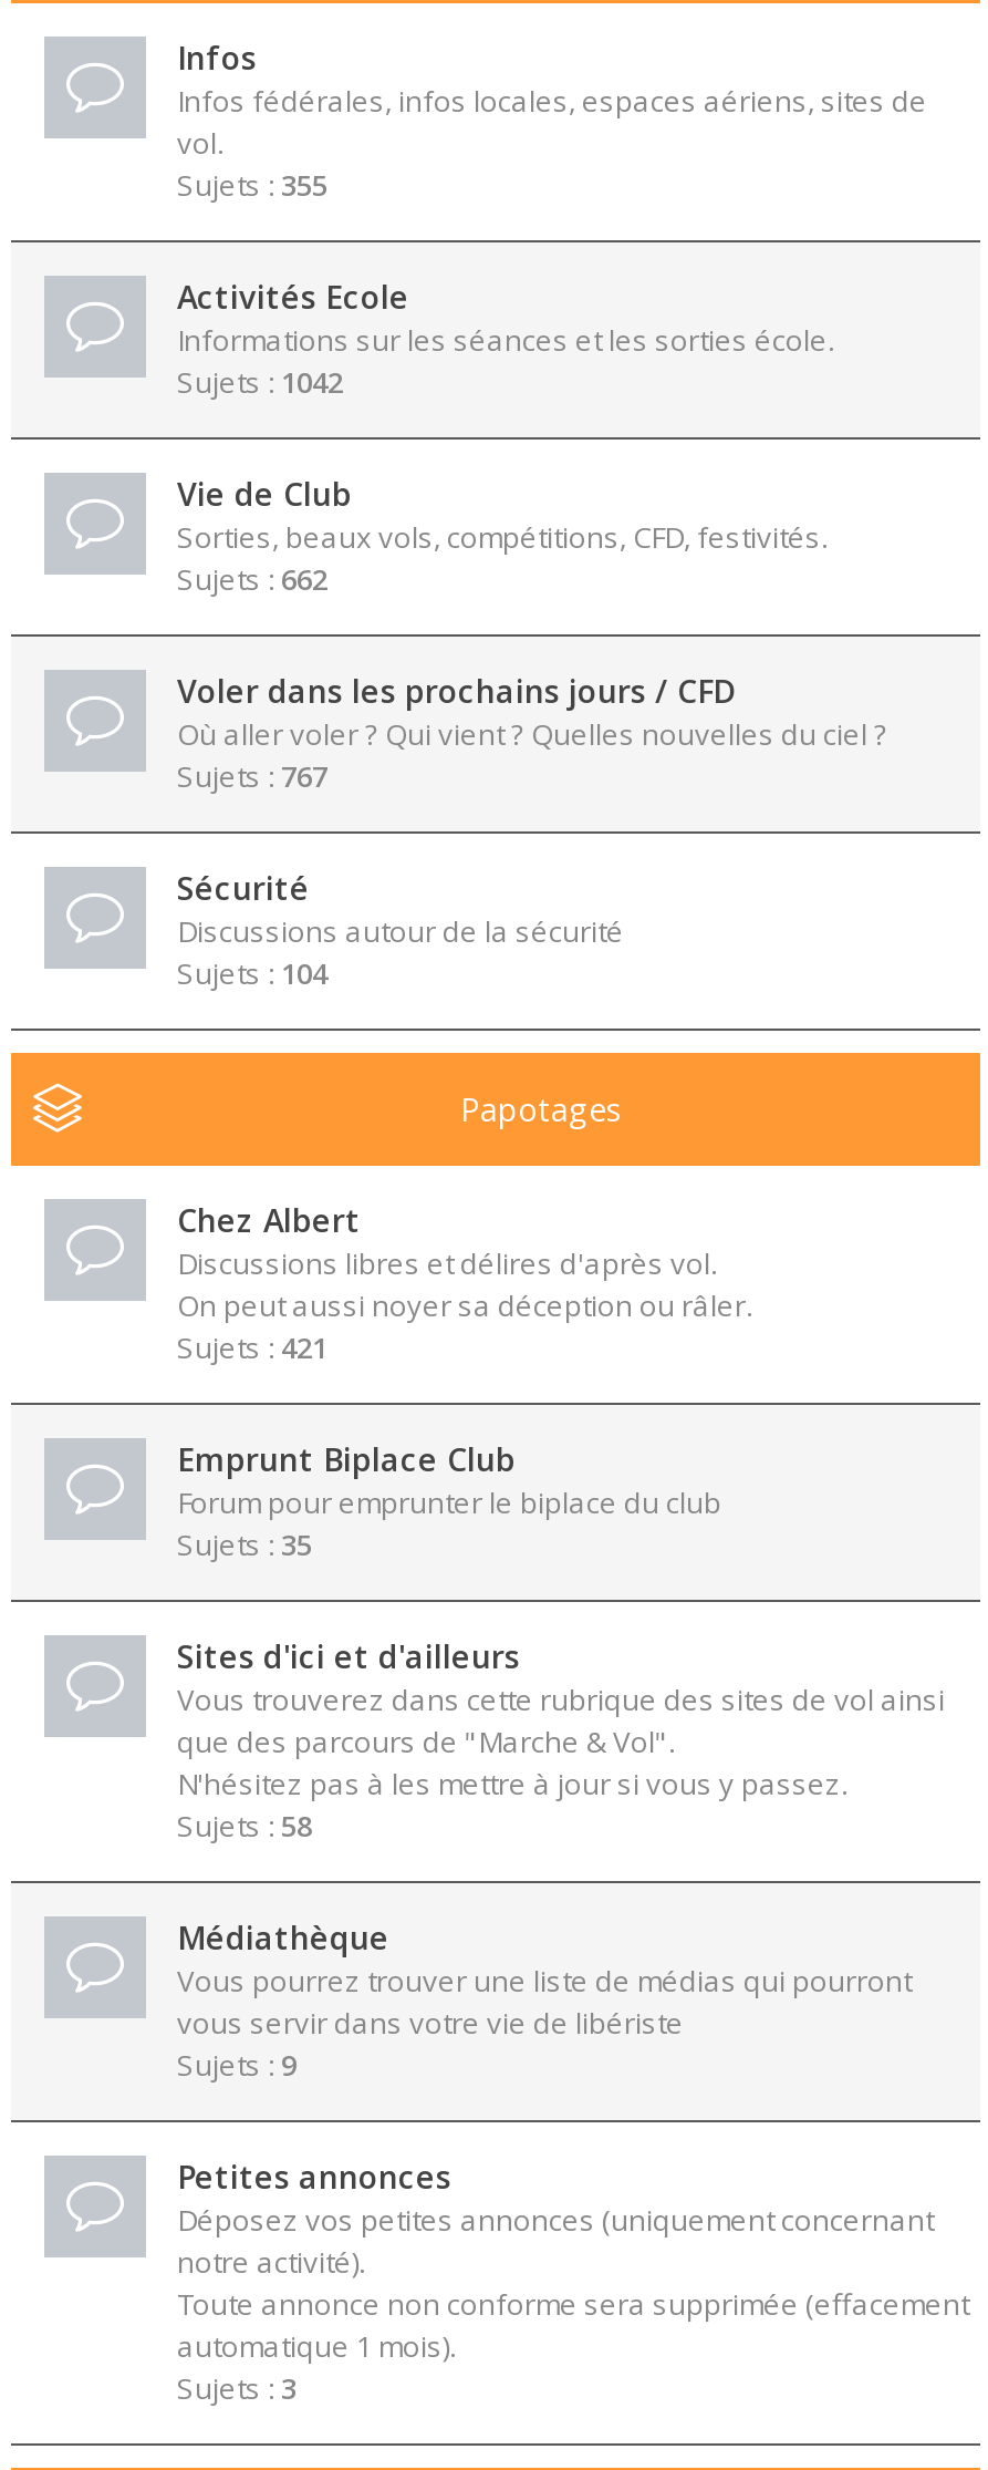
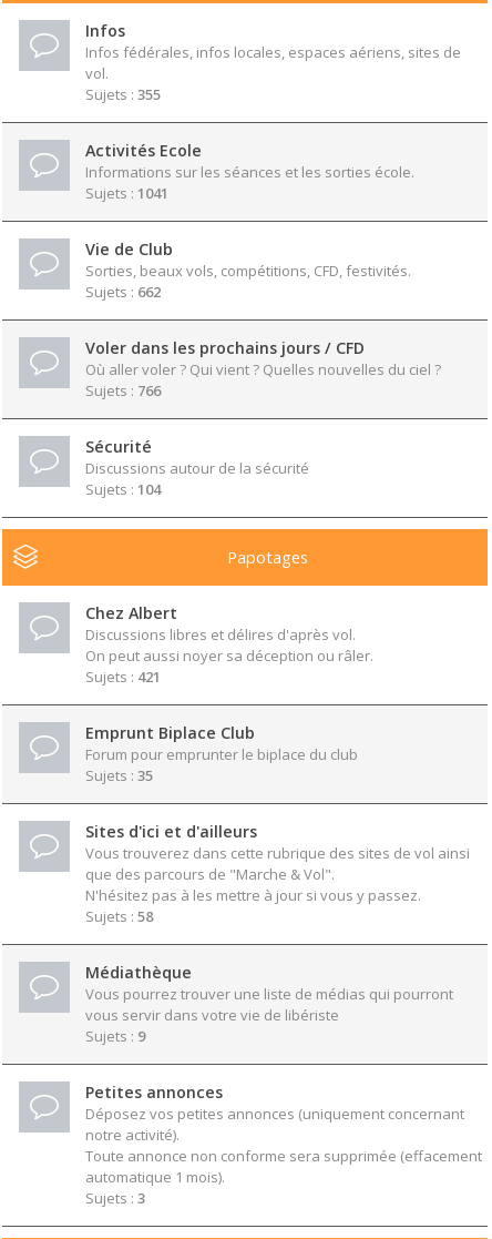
[177,362,343,402] Sujets : 1042 -> [85,183,168,203] Sujets : 1041
[177,756,327,796] Sujets : 767 -> [85,380,161,400] Sujets : 766

